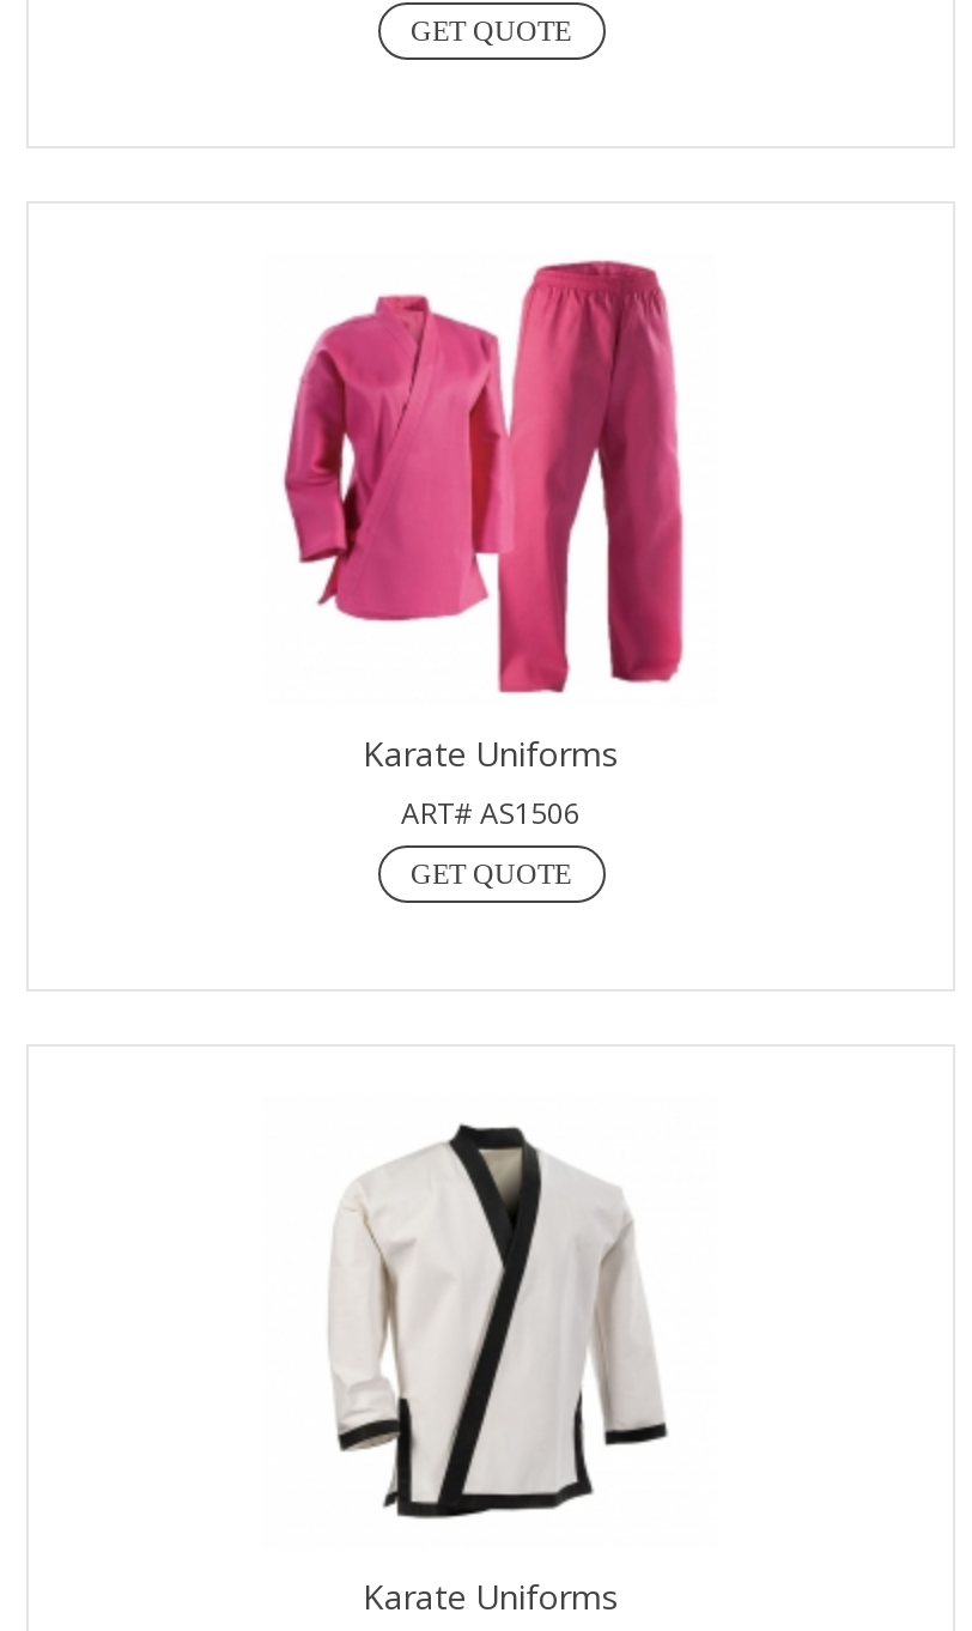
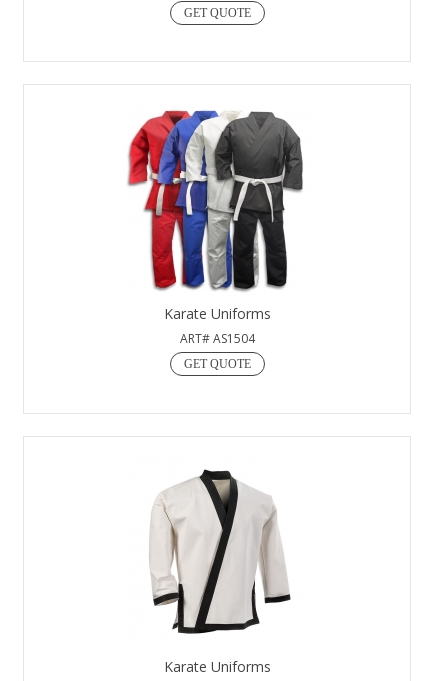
[278,259,697,833] [image] | ART# AS1506 -> [127,109,304,347] [image] | ART# AS1504

